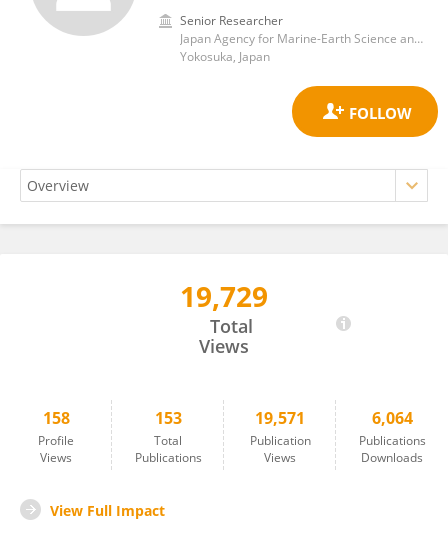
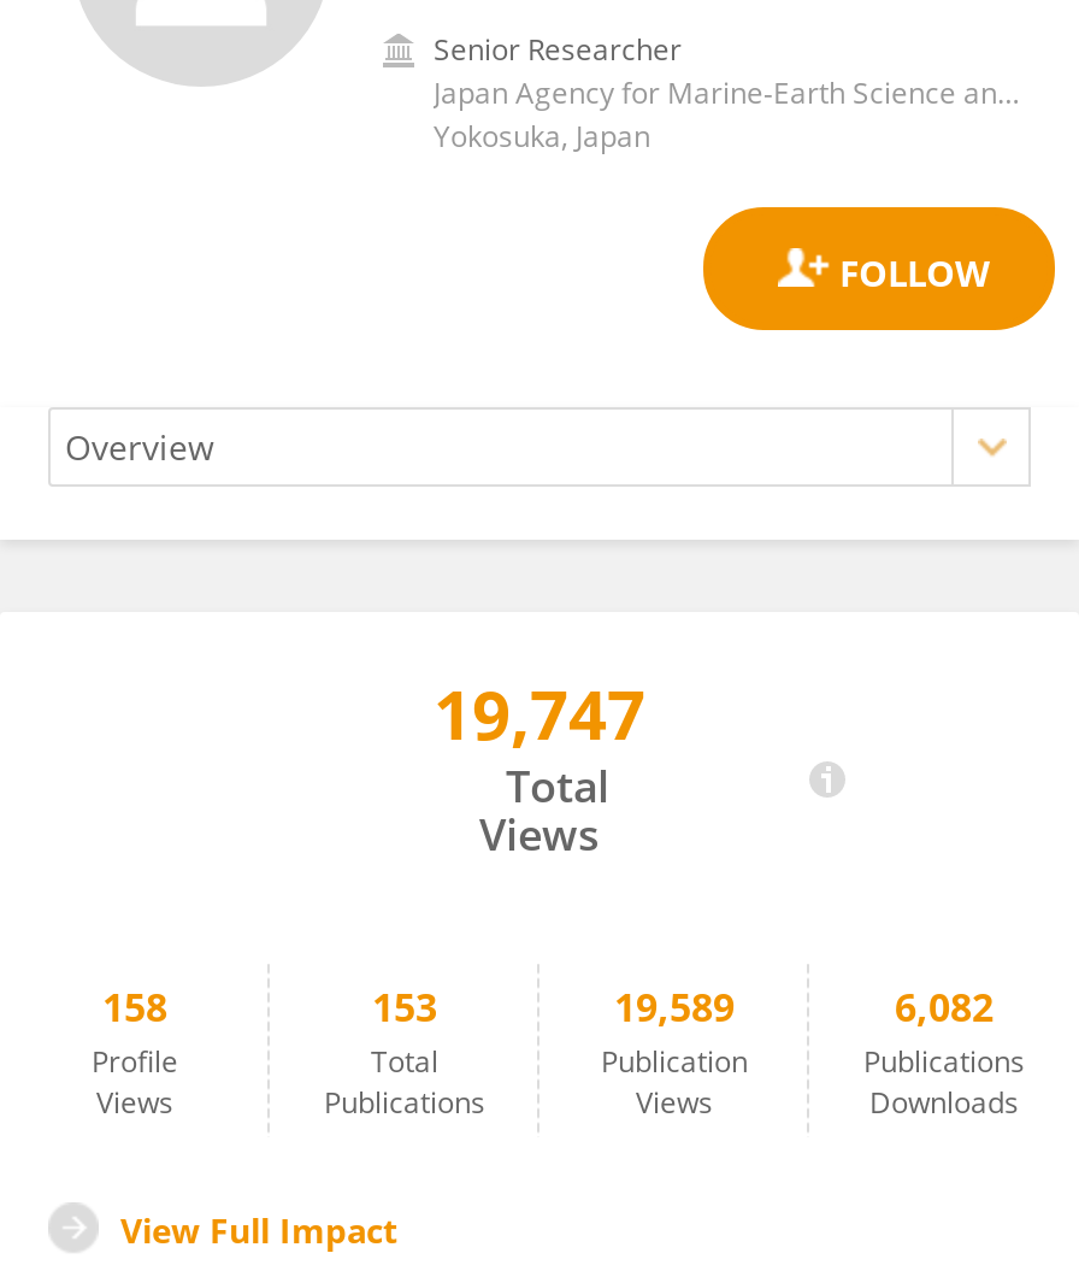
[180,277,268,315] 19,729 -> [434,667,645,759] 19,747
[255,407,305,429] 19,571 -> [614,981,735,1034] 19,589
[371,407,412,429] 6,064 -> [895,981,993,1034] 6,082

